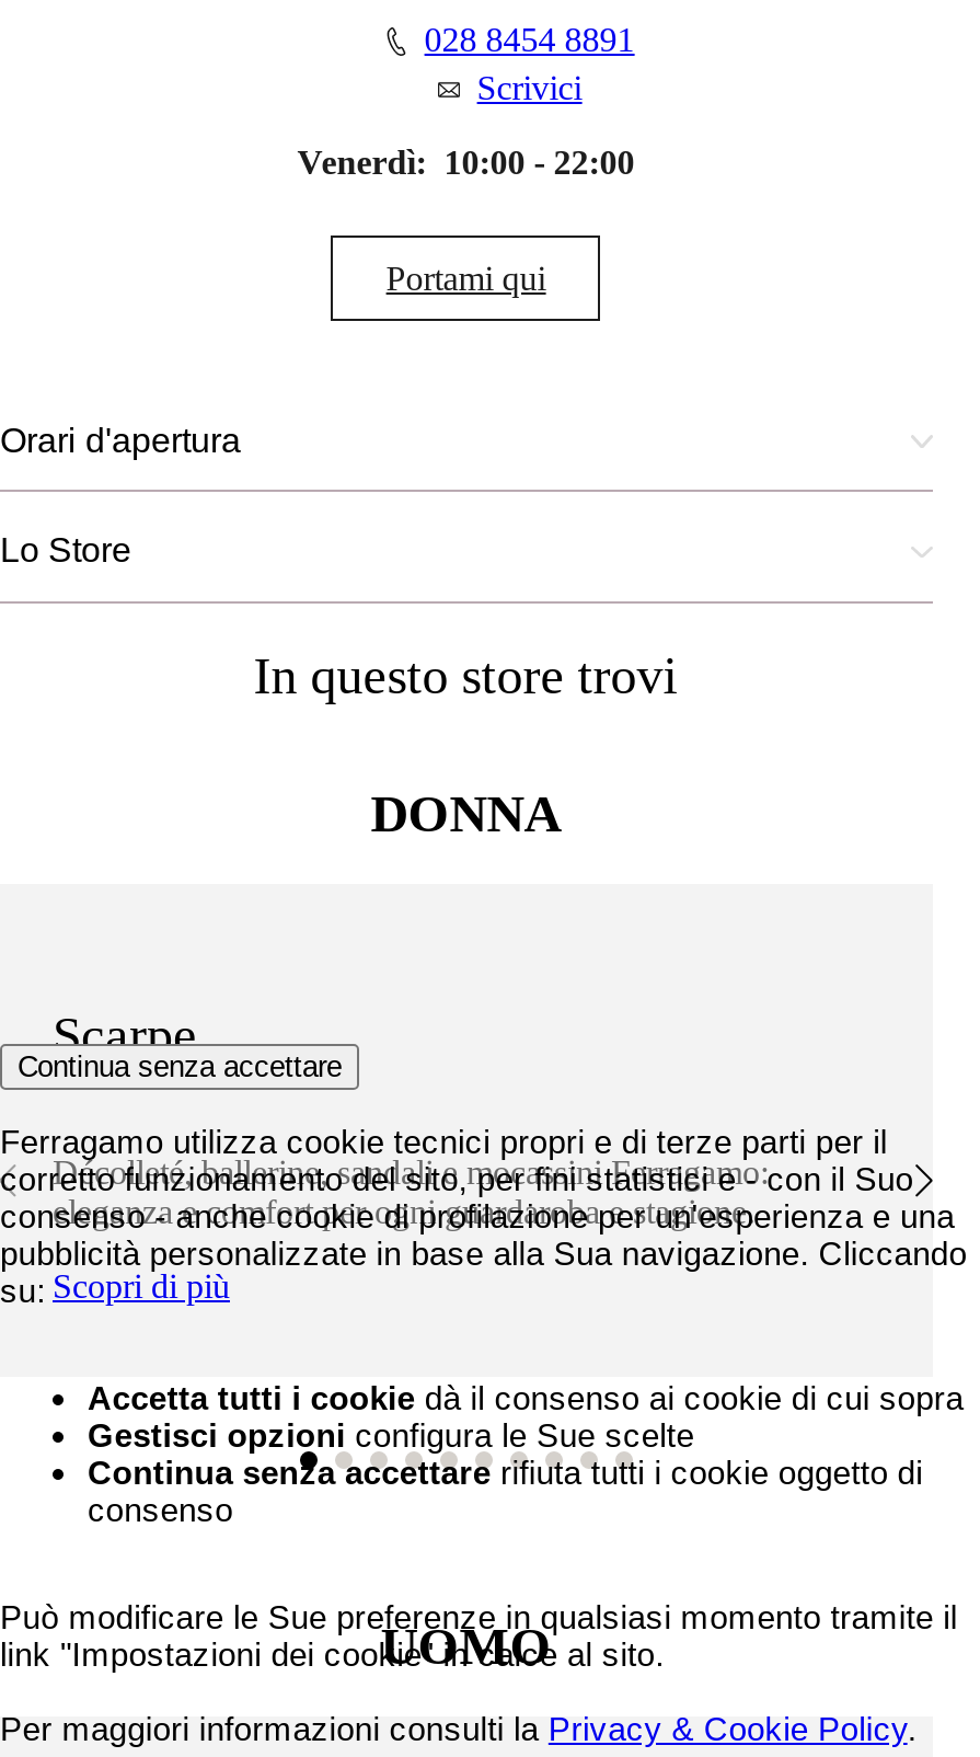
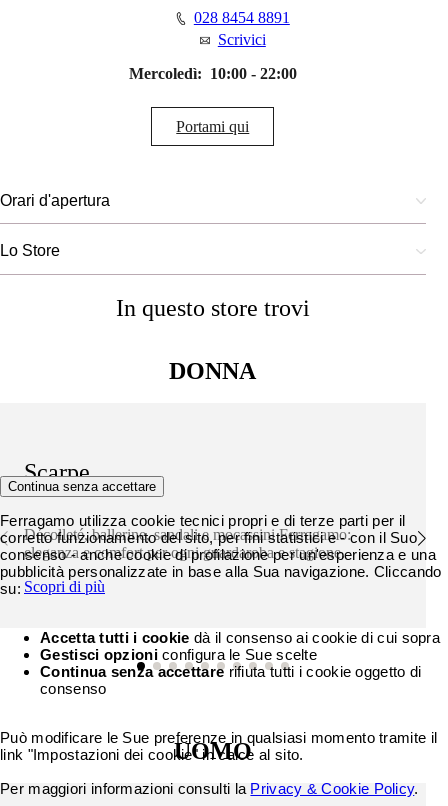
[297,144,635,181] Venerdì: 10:00 - 22:00 -> [129,65,297,82] Mercoledì: 10:00 - 22:00

